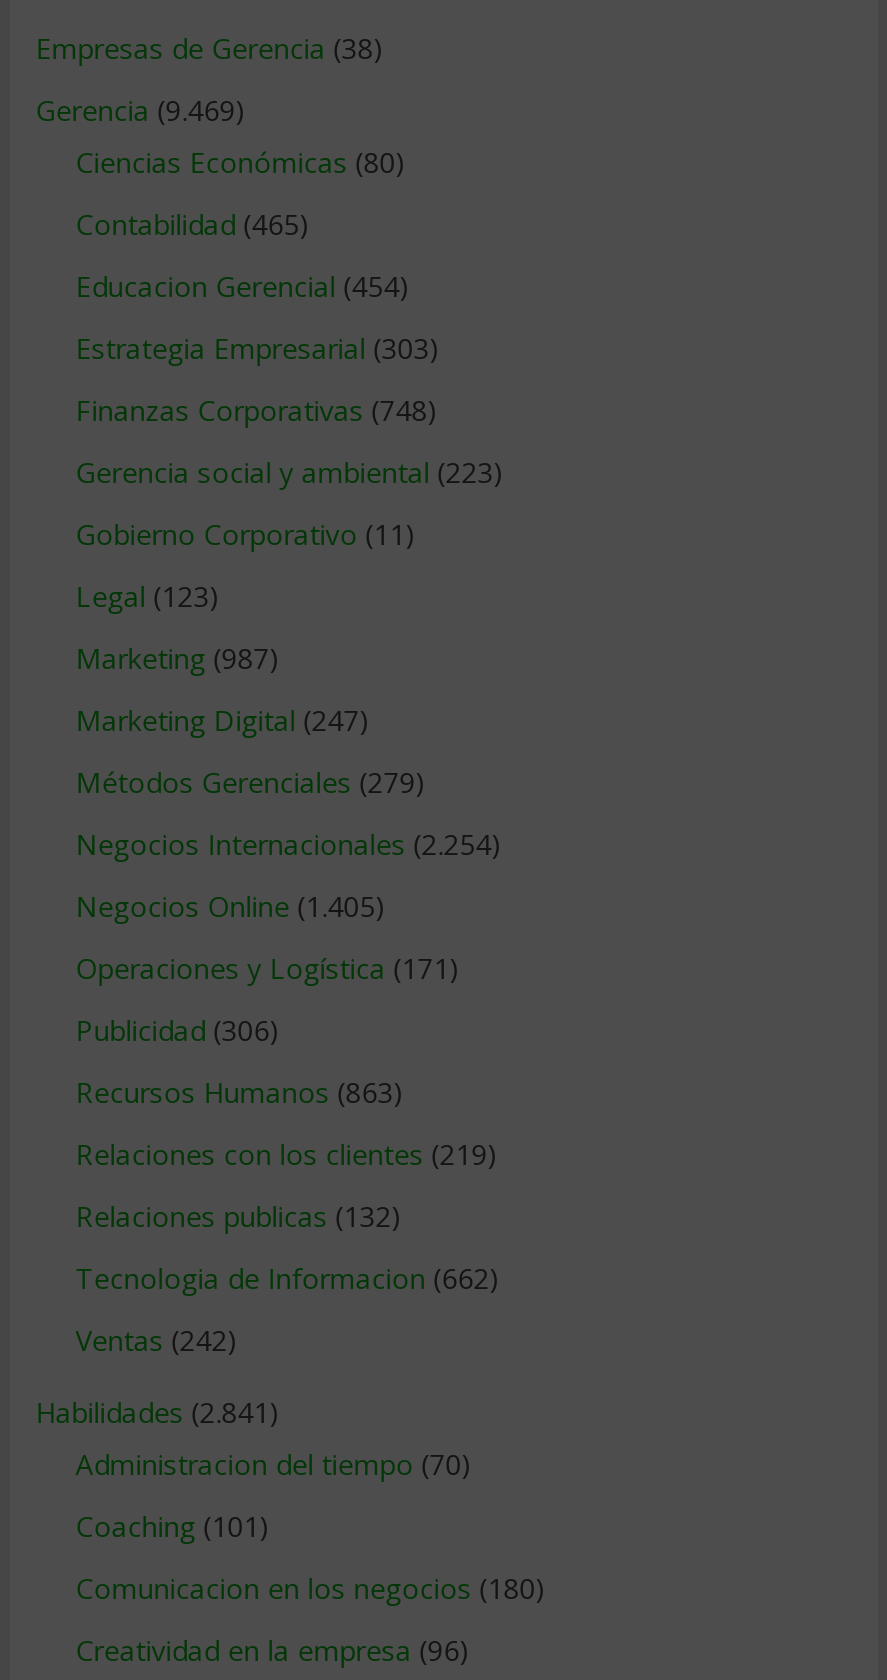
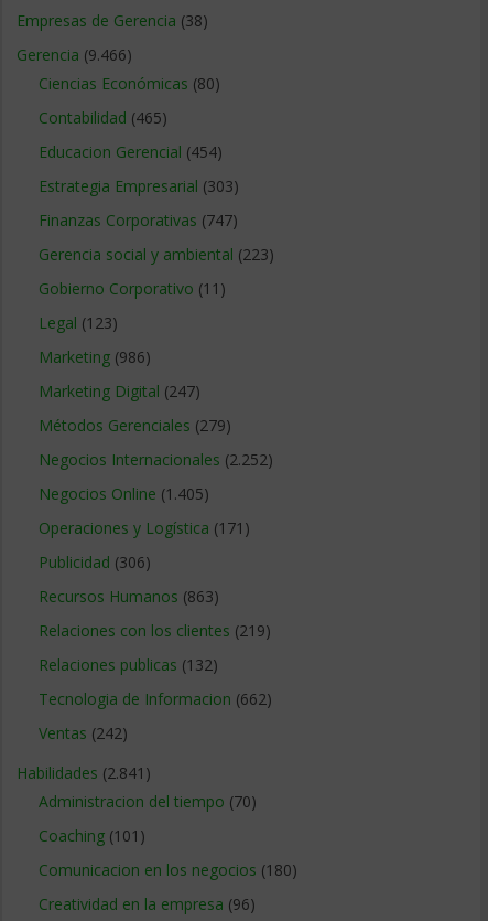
[36,91,246,129] Gerencia (9.469) -> [16,44,132,65] Gerencia (9.466)
[76,391,438,429] Finanzas Corporativas (748) -> [38,209,238,230] Finanzas Corporativas (747)
[76,639,280,677] Marketing (987) -> [38,346,151,367] Marketing (986)
[76,825,502,863] Negocios Internacionales (2.254) -> [38,449,273,470] Negocios Internacionales (2.252)

